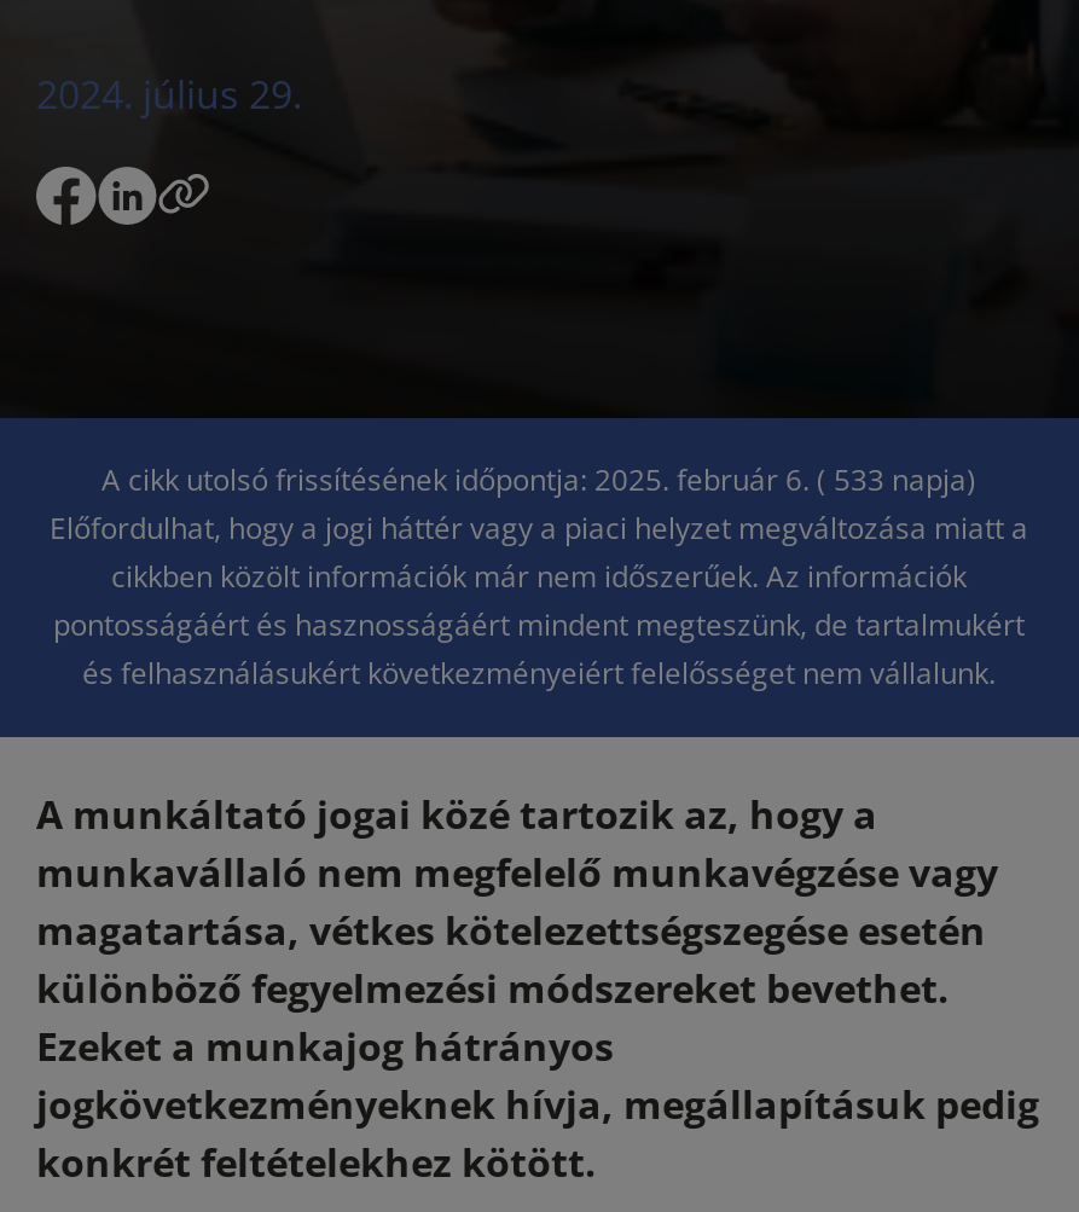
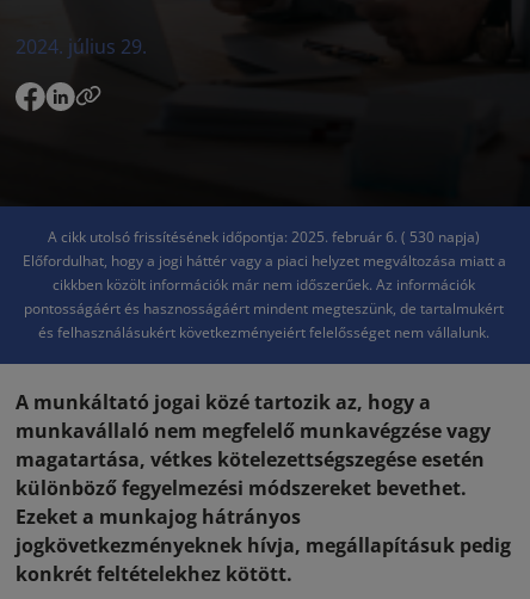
[101,459,976,500] A cikk utolsó frissítésének időpontja: 2025. február 6. ( 533 napja) -> [48,227,480,247] A cikk utolsó frissítésének időpontja: 2025. február 6. ( 530 napja)

